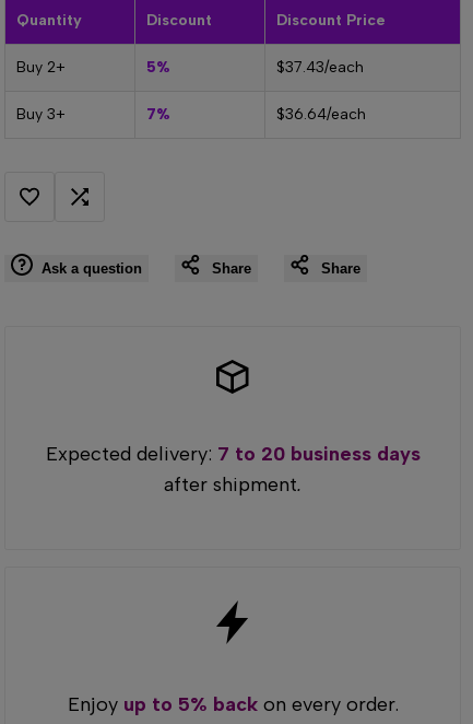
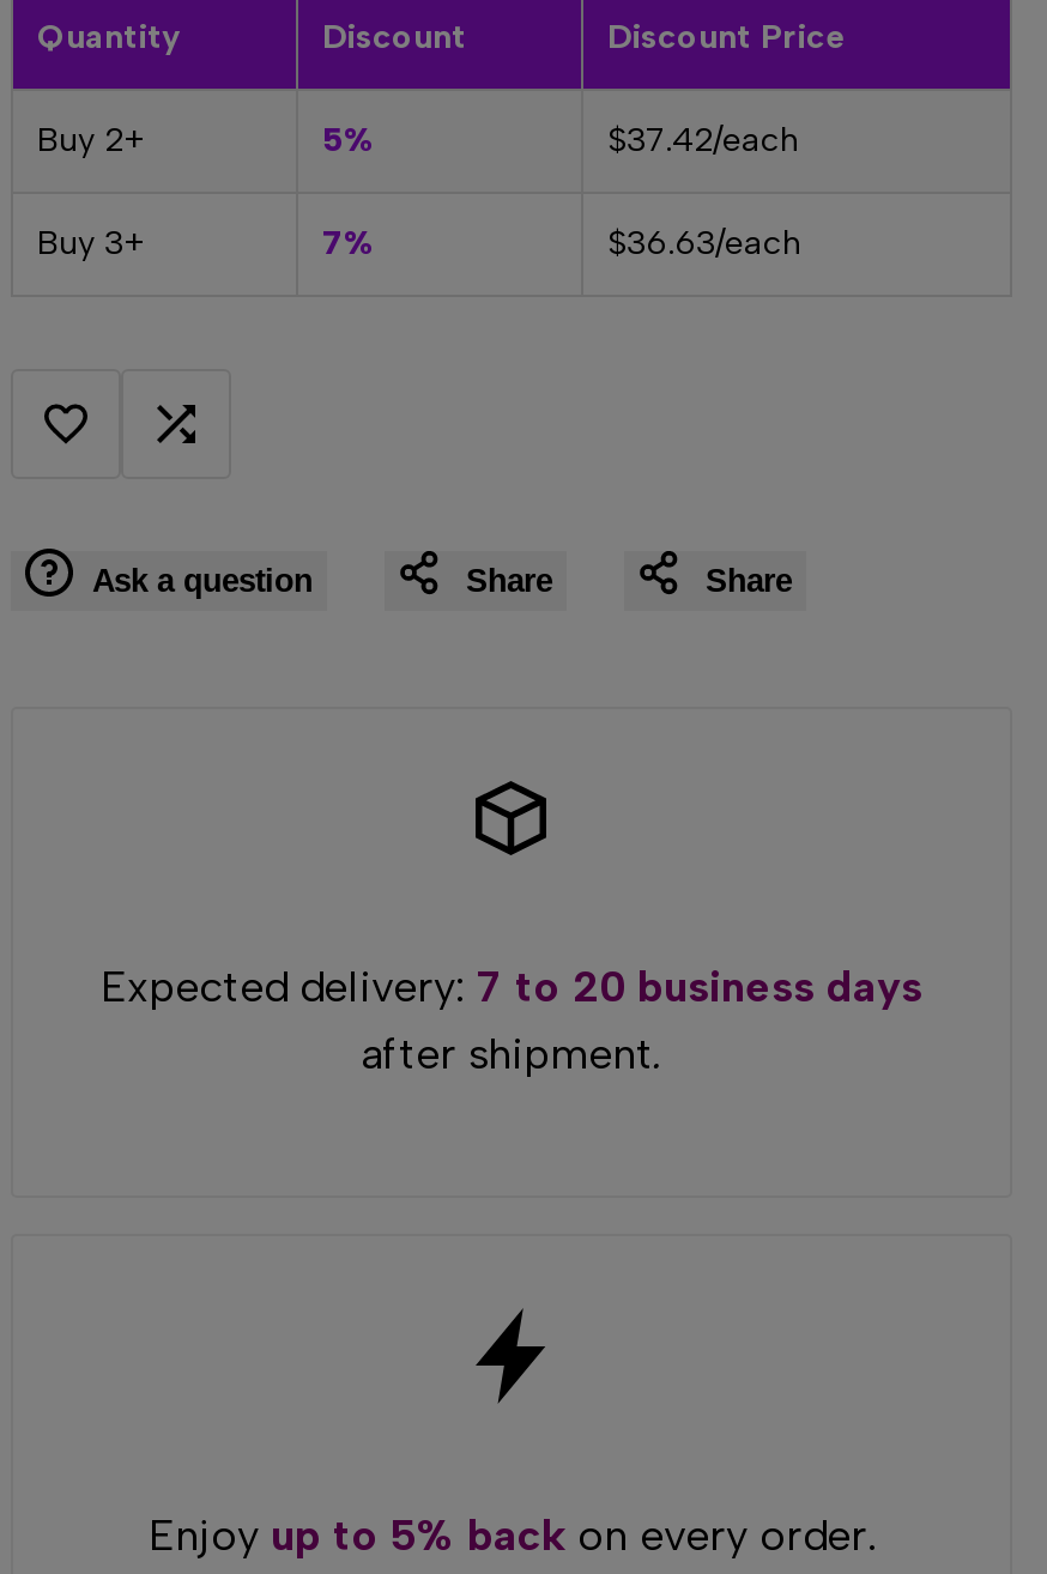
[276,58,364,76] $37.43/each -> [607,120,799,161] $37.42/each
[276,105,366,123] $36.64/each -> [607,223,801,264] $36.63/each

